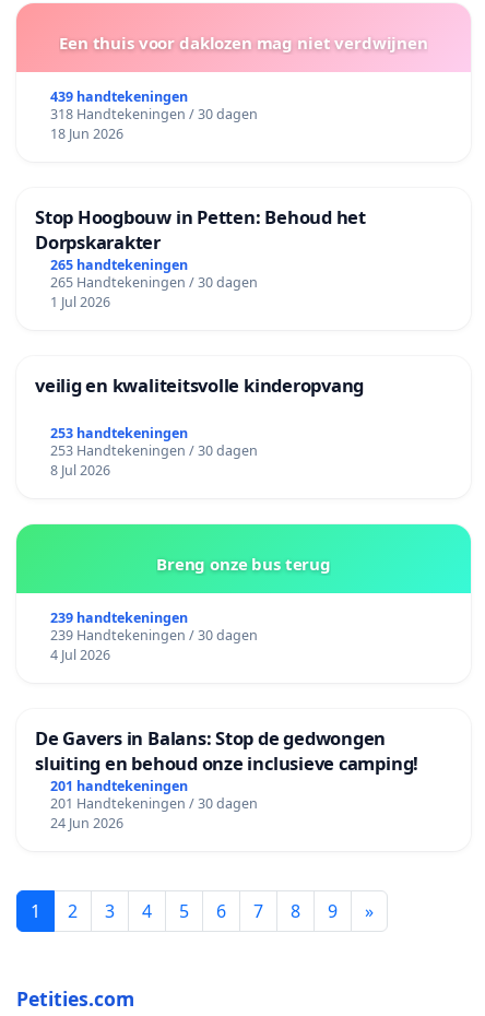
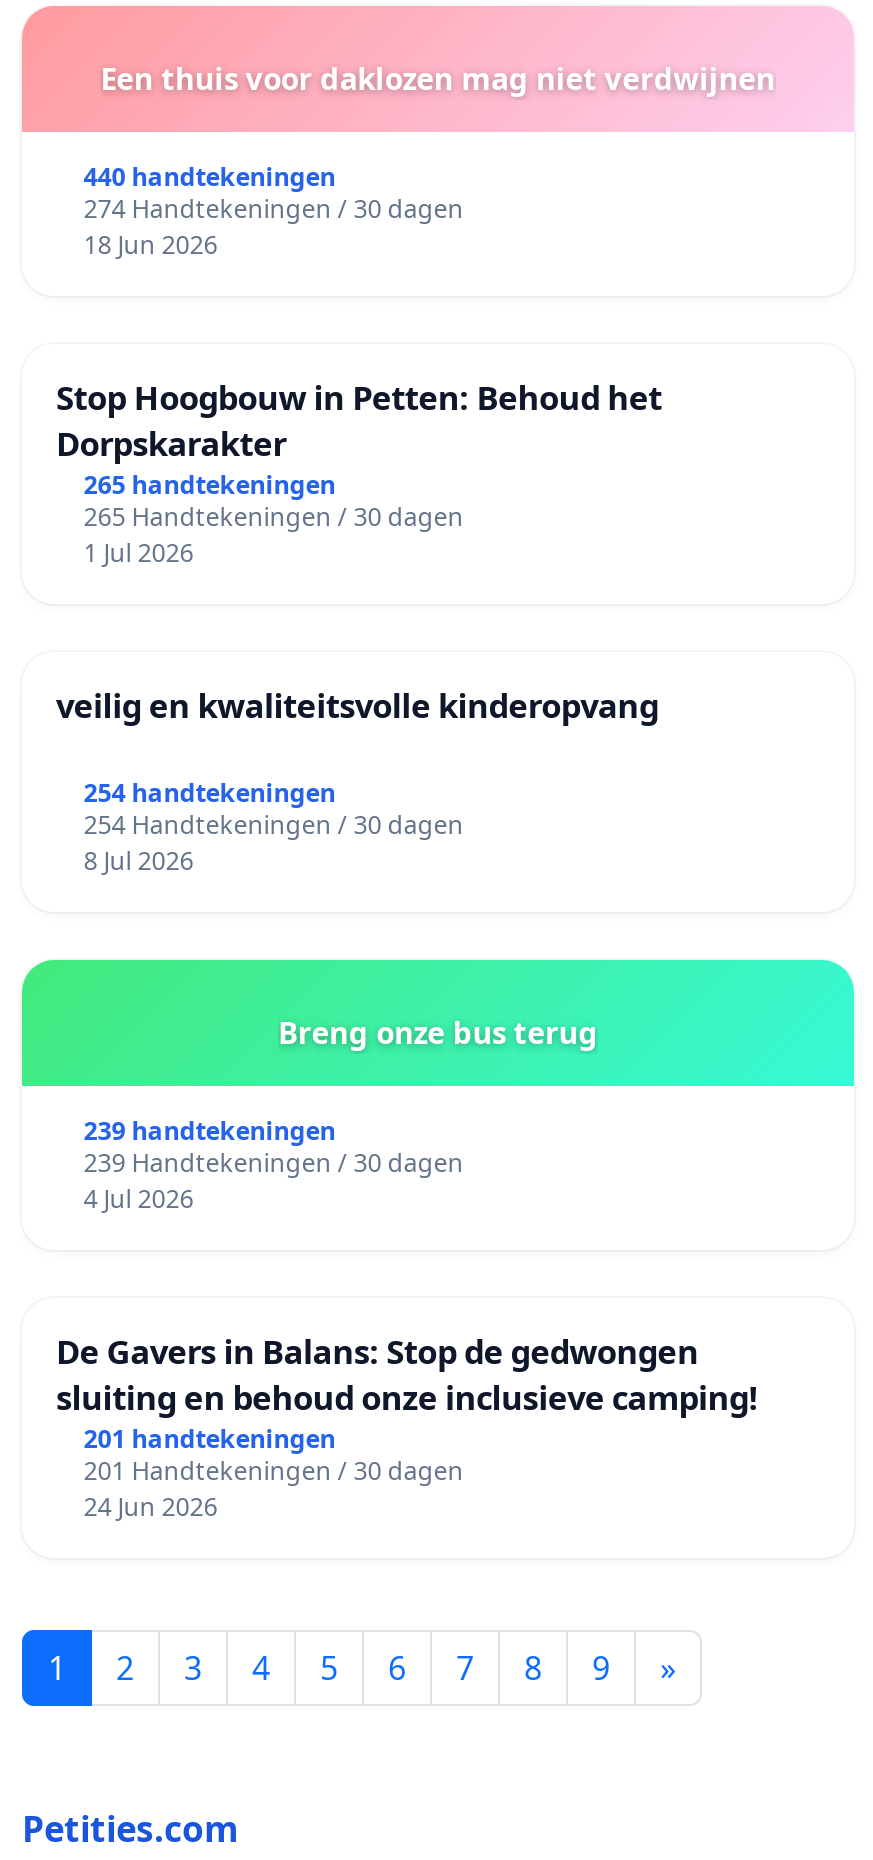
[50,88,188,106] 439 handtekeningen -> [84,160,336,194] 440 handtekeningen
[50,105,258,124] 318 Handtekeningen / 30 dagen -> [84,192,464,226] 274 Handtekeningen / 30 dagen
[50,424,188,442] 253 handtekeningen -> [84,776,336,810] 254 handtekeningen
[50,441,258,460] 253 Handtekeningen / 30 dagen -> [84,808,464,842] 254 Handtekeningen / 30 dagen

